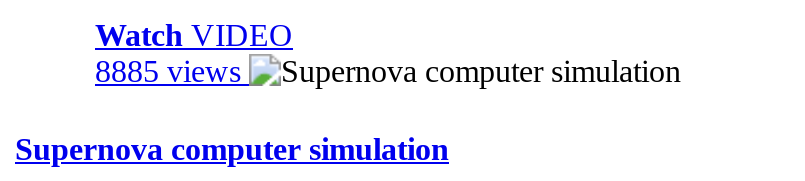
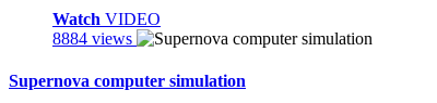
[95,54,249,88] 8885 views -> [52,29,137,48] 8884 views

